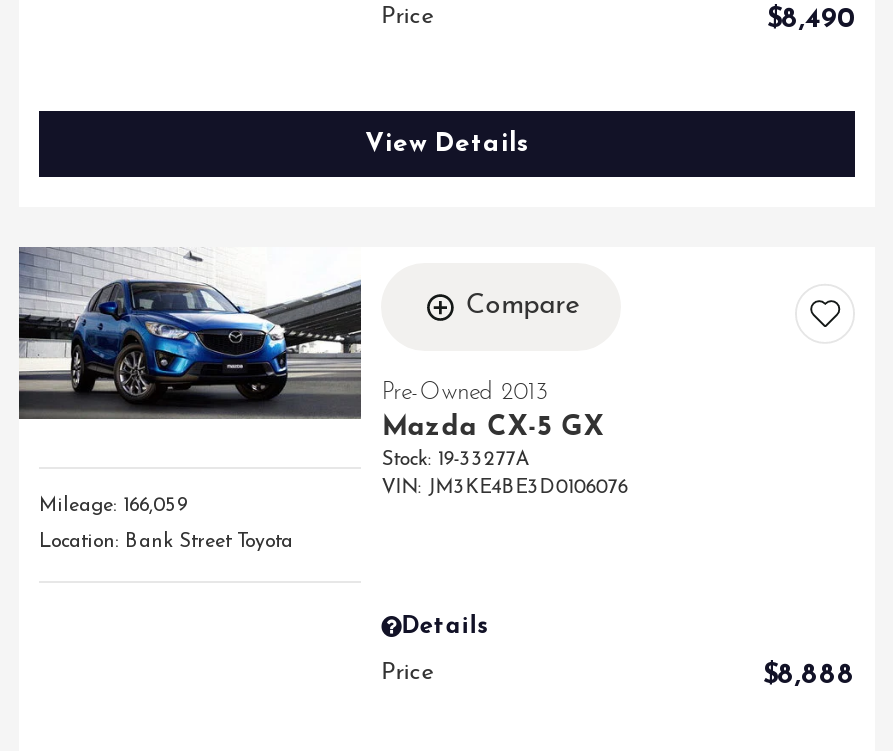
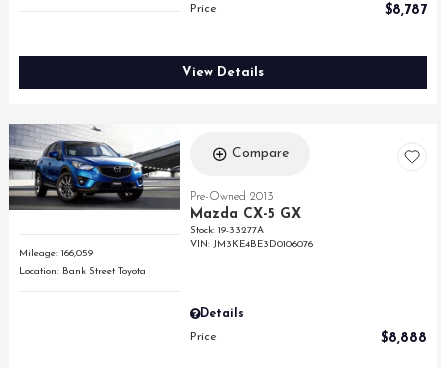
[767,6,855,36] $8,490 -> [385,3,427,18] $8,787

